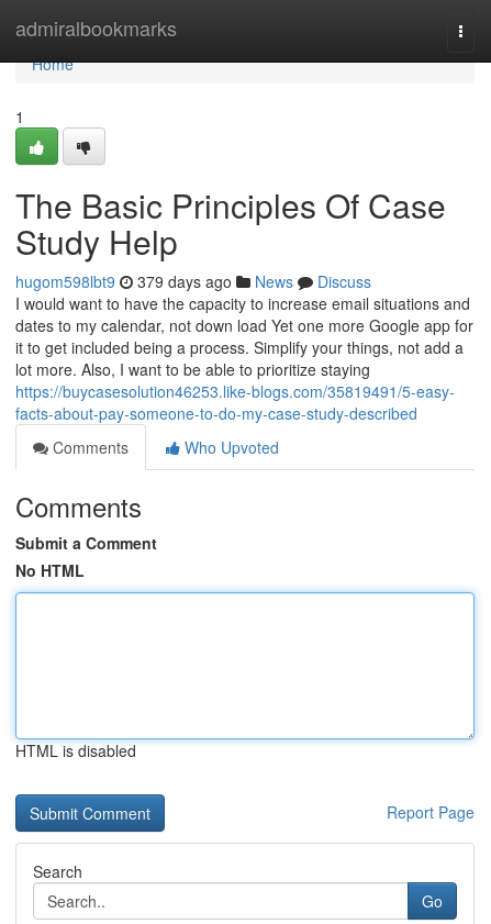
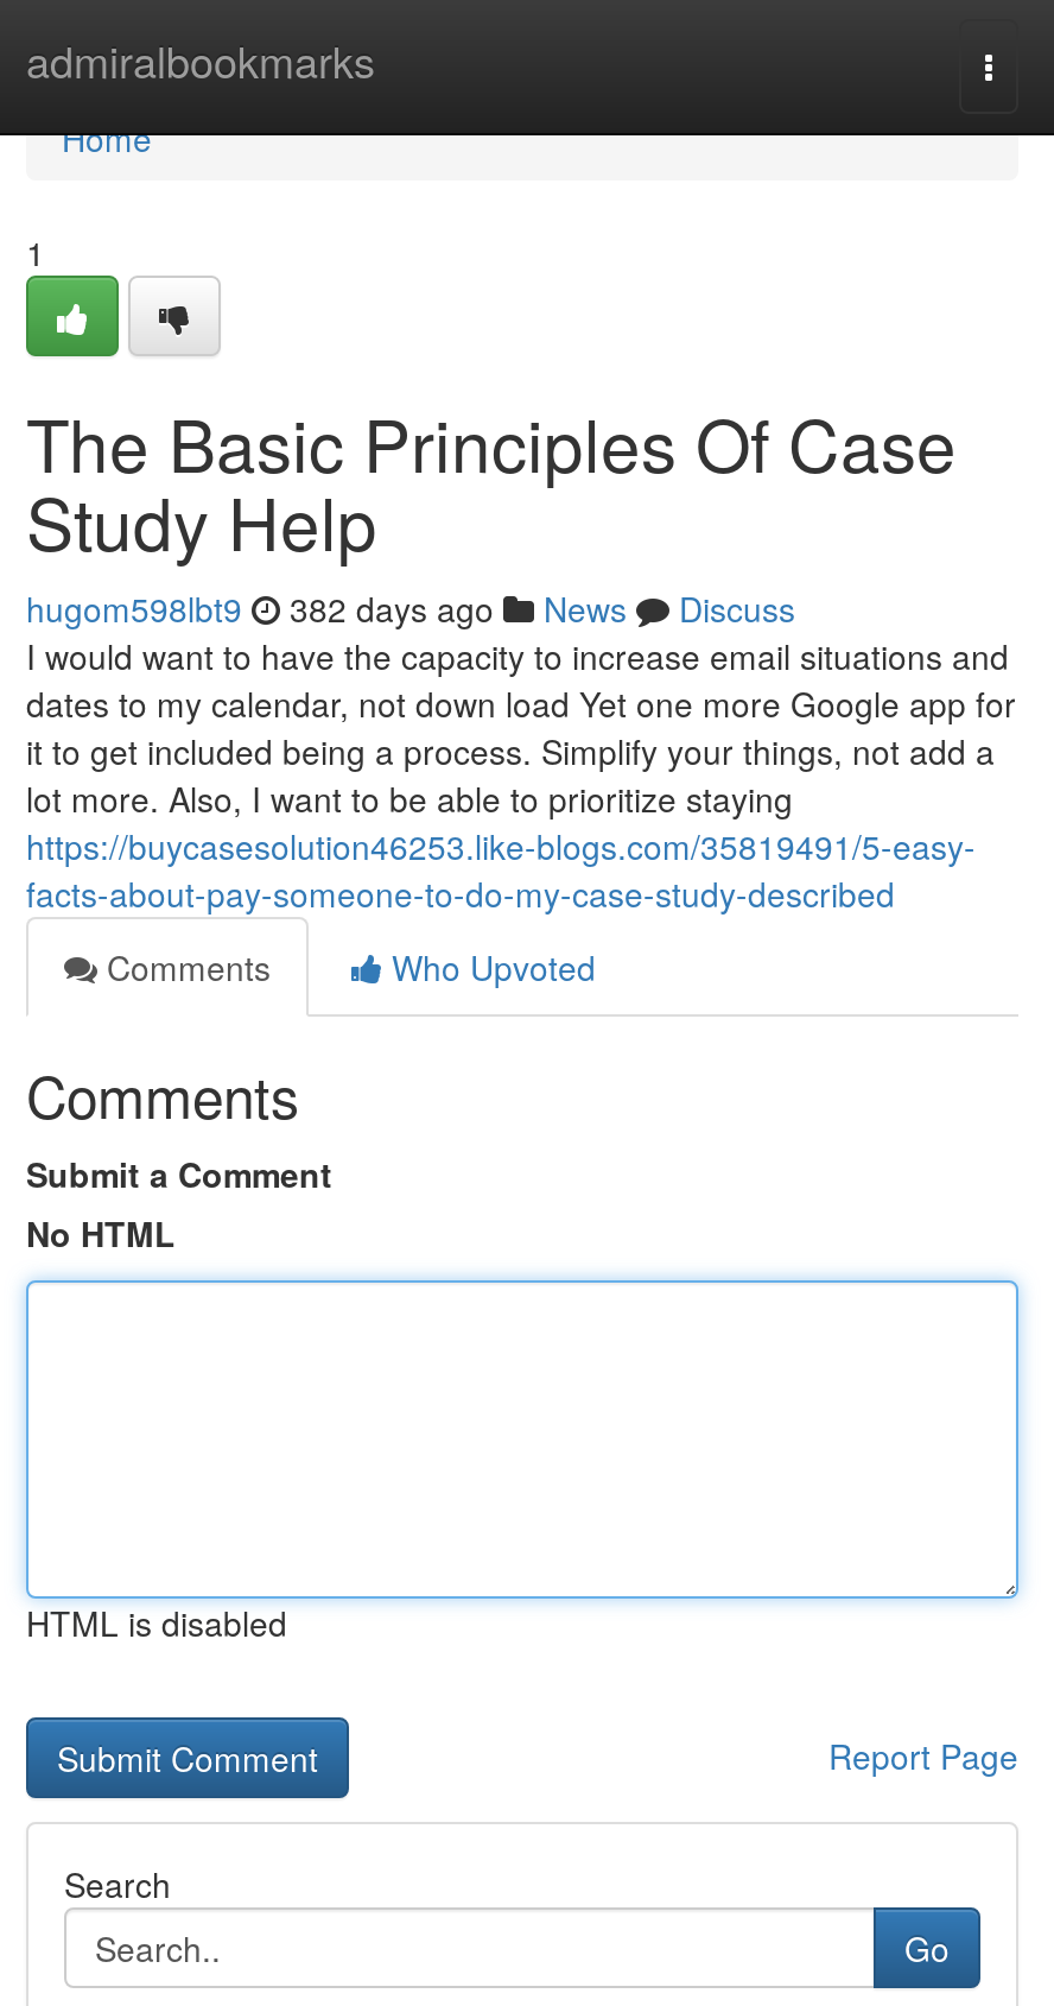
[15,270,371,292] hugom598lbt9 379 days ago News Discuss -> [26,584,795,632] hugom598lbt9 382 days ago News Discuss

